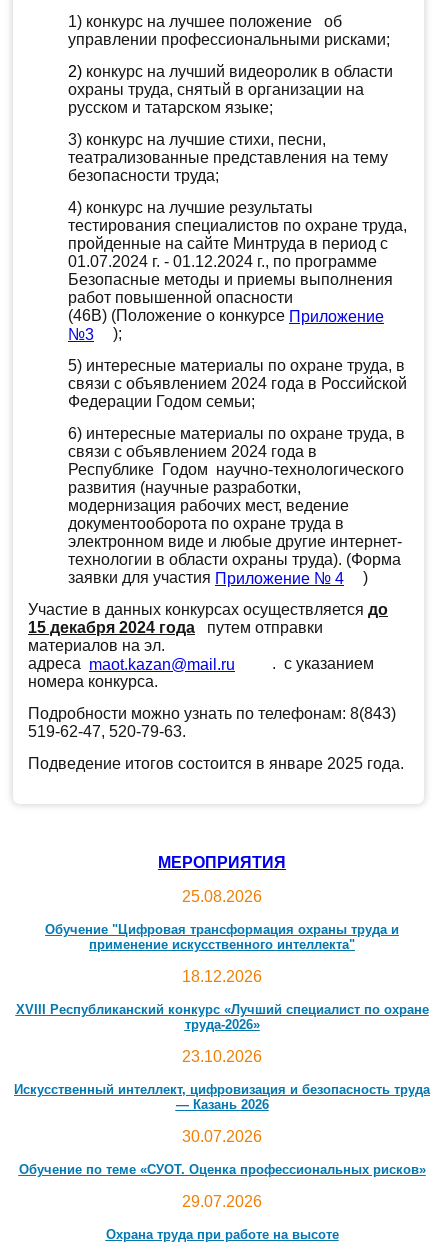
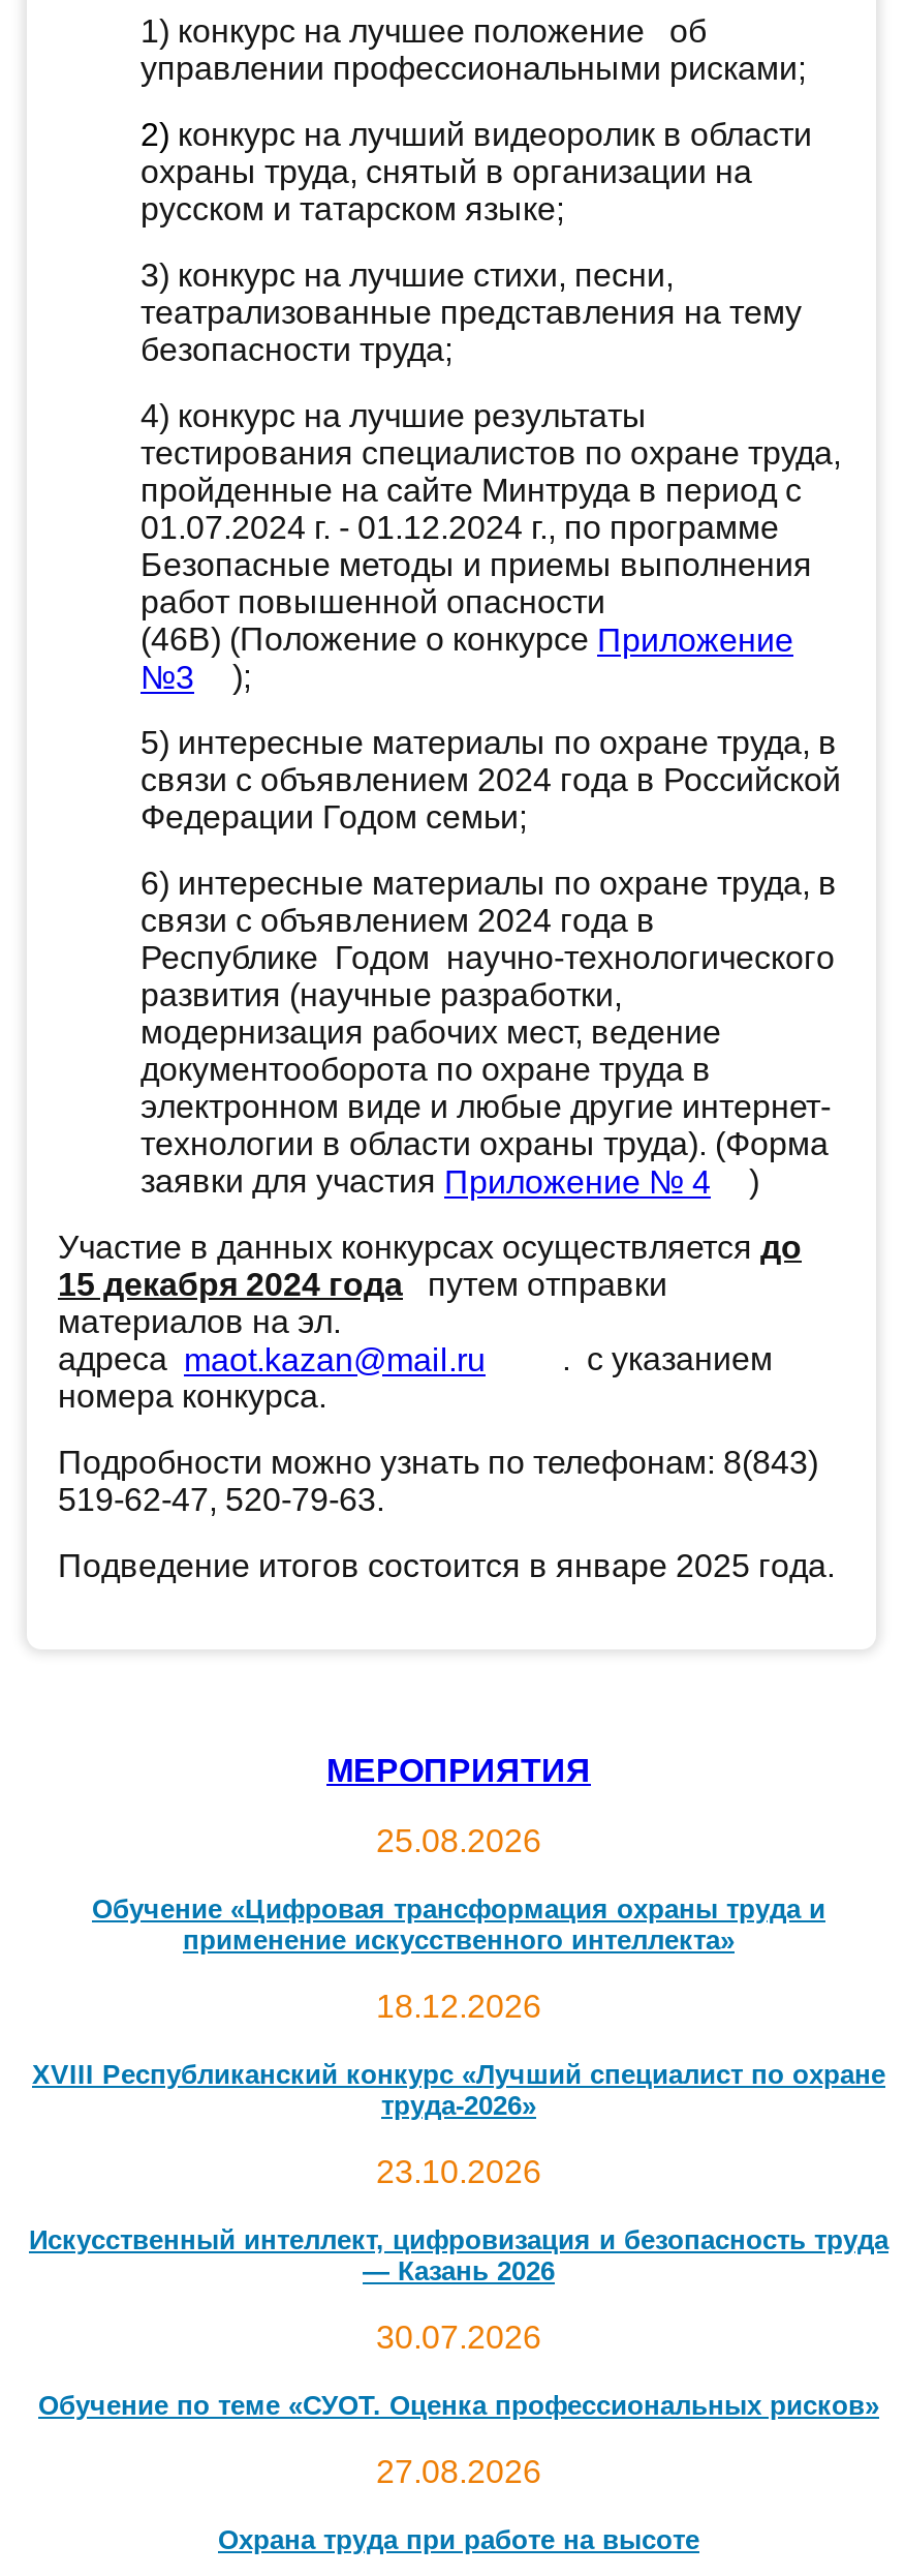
[45,922,399,937] Обучение "Цифровая трансформация охраны труда и -> [92,1894,825,1925] Обучение «Цифровая трансформация охраны труда и
[89,937,355,952] применение искусственного интеллекта" -> [183,1925,735,1956] применение искусственного интеллекта»
[182,1193,262,1210] 29.07.2026 -> [376,2455,541,2490] 27.08.2026

